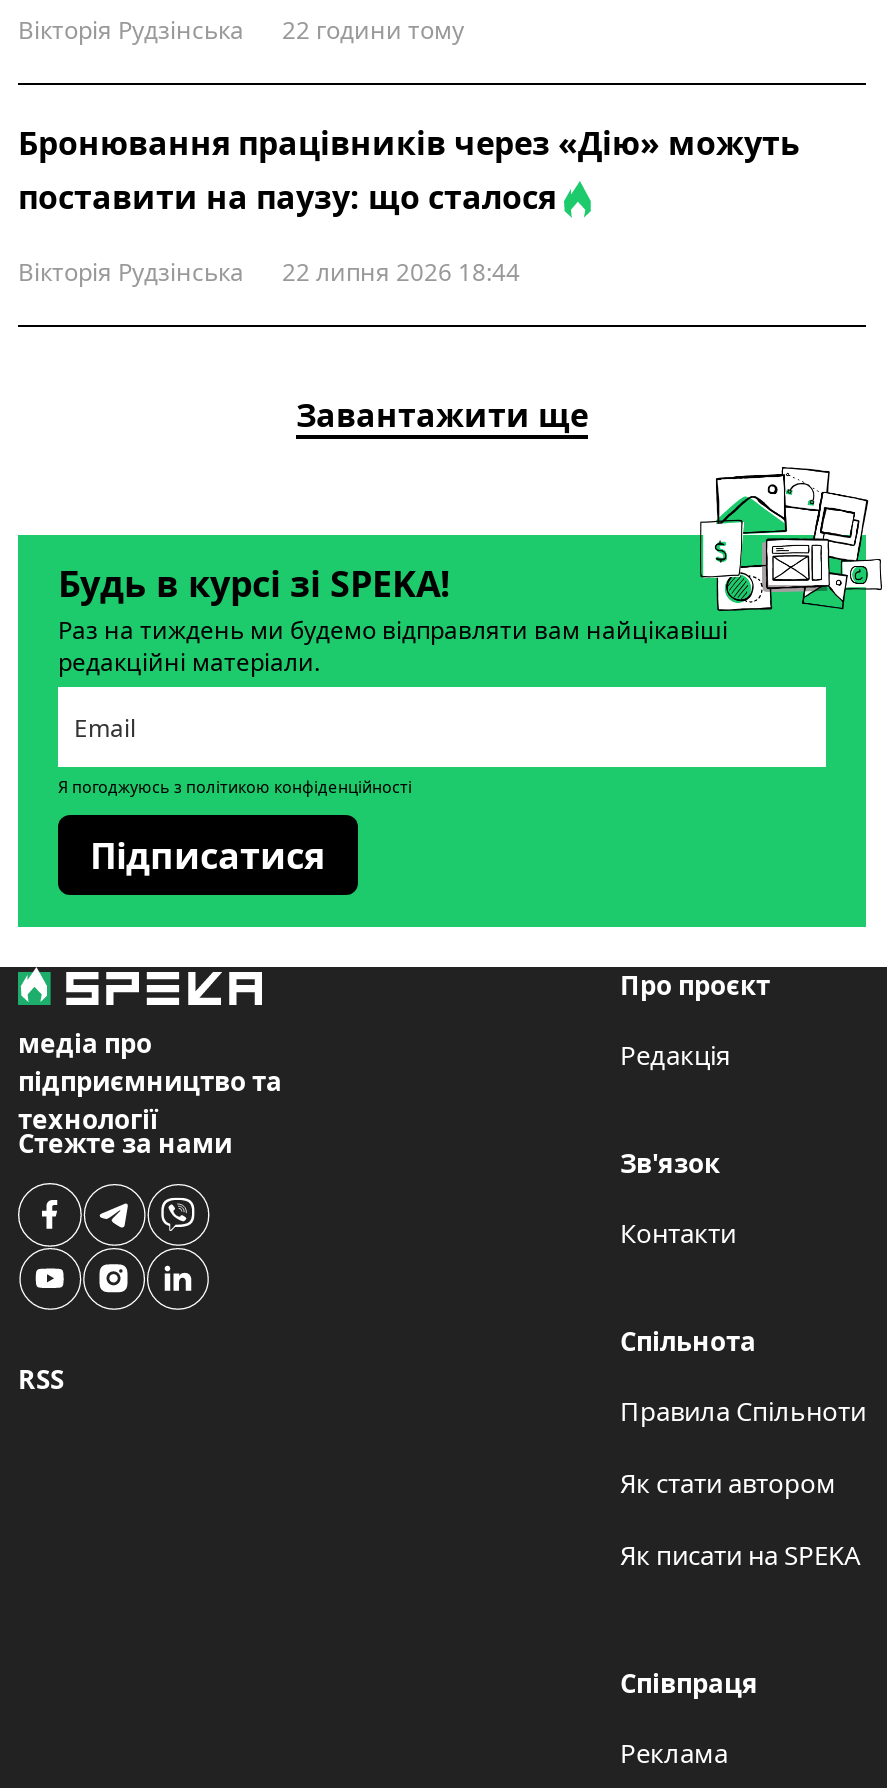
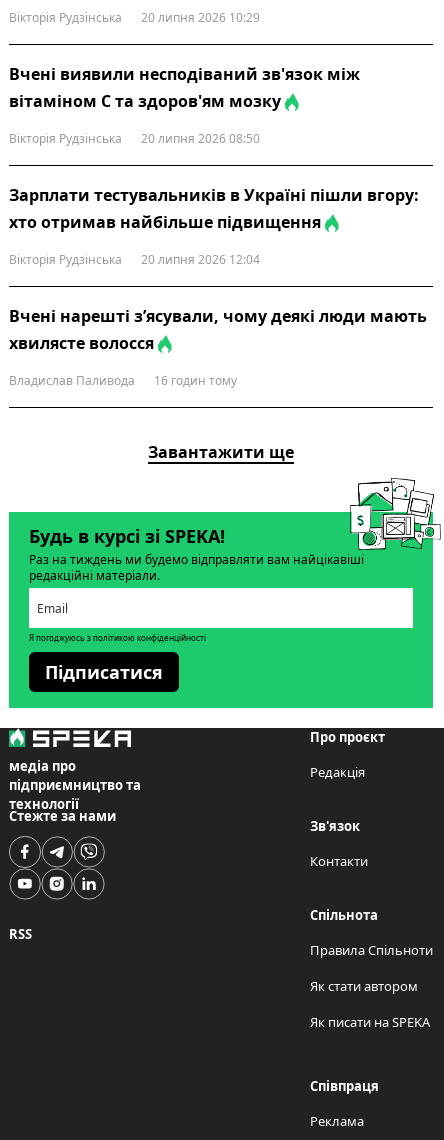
[18,13,464,47] Вікторія Рудзінська 22 години тому -> [9,9,260,26] Вікторія Рудзінська 20 липня 2026 10:29
[18,121,800,219] Бронювання працівників через «Дію» можуть | поставити на паузу: що сталося -> [9,63,360,112] Вчені виявили несподіваний зв'язок між | вітаміном С та здоров'ям мозку
[276,255,520,289] 22 липня 2026 18:44 -> [9,130,427,389] 20 липня 2026 08:50 | Зарплати тестувальників в Україні пішли вгору: | хто отримав найбільше підвищення | Вікторія Рудзінська | 20 липня 2026 12:04 | Вчені нарешті з’ясували, чому деякі люди мають | хвилясте волосся | Владислав Паливода | 16 годин тому

